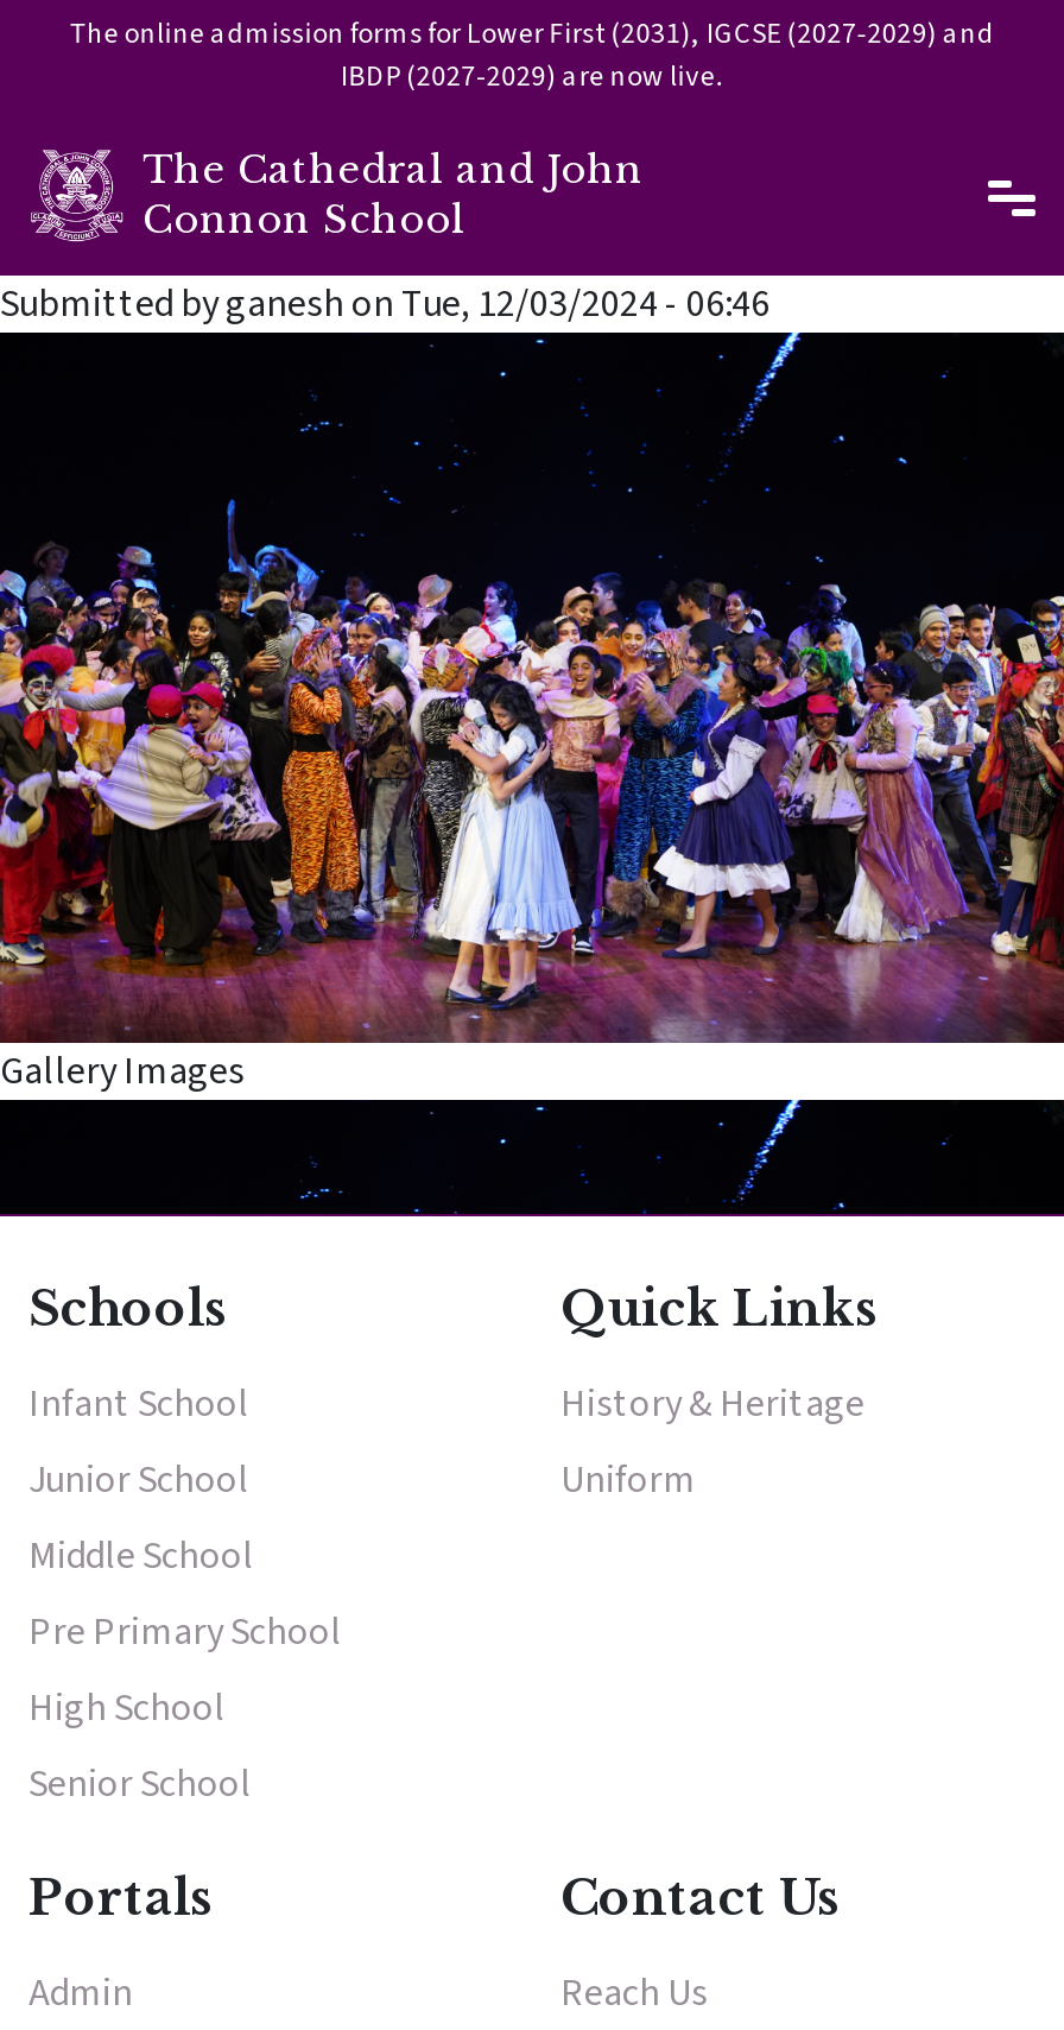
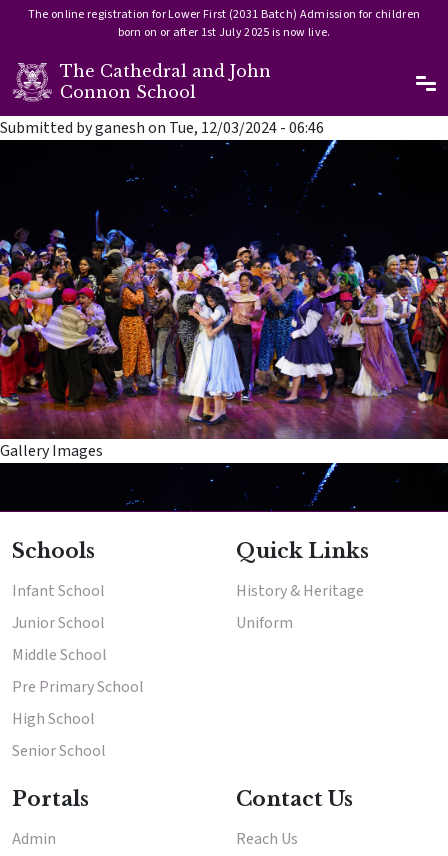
[69,14,995,97] The online admission forms for Lower First (2031), IGCSE (2027-2029) and | IBDP (2027-2029) are now live. -> [28,6,420,41] The online registration for Lower First (2031 Batch) Admission for children | born on or after 1st July 2025 is now live.

